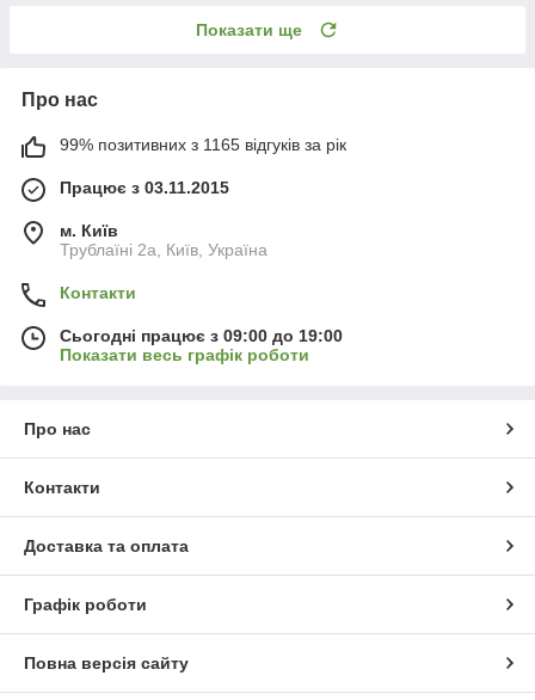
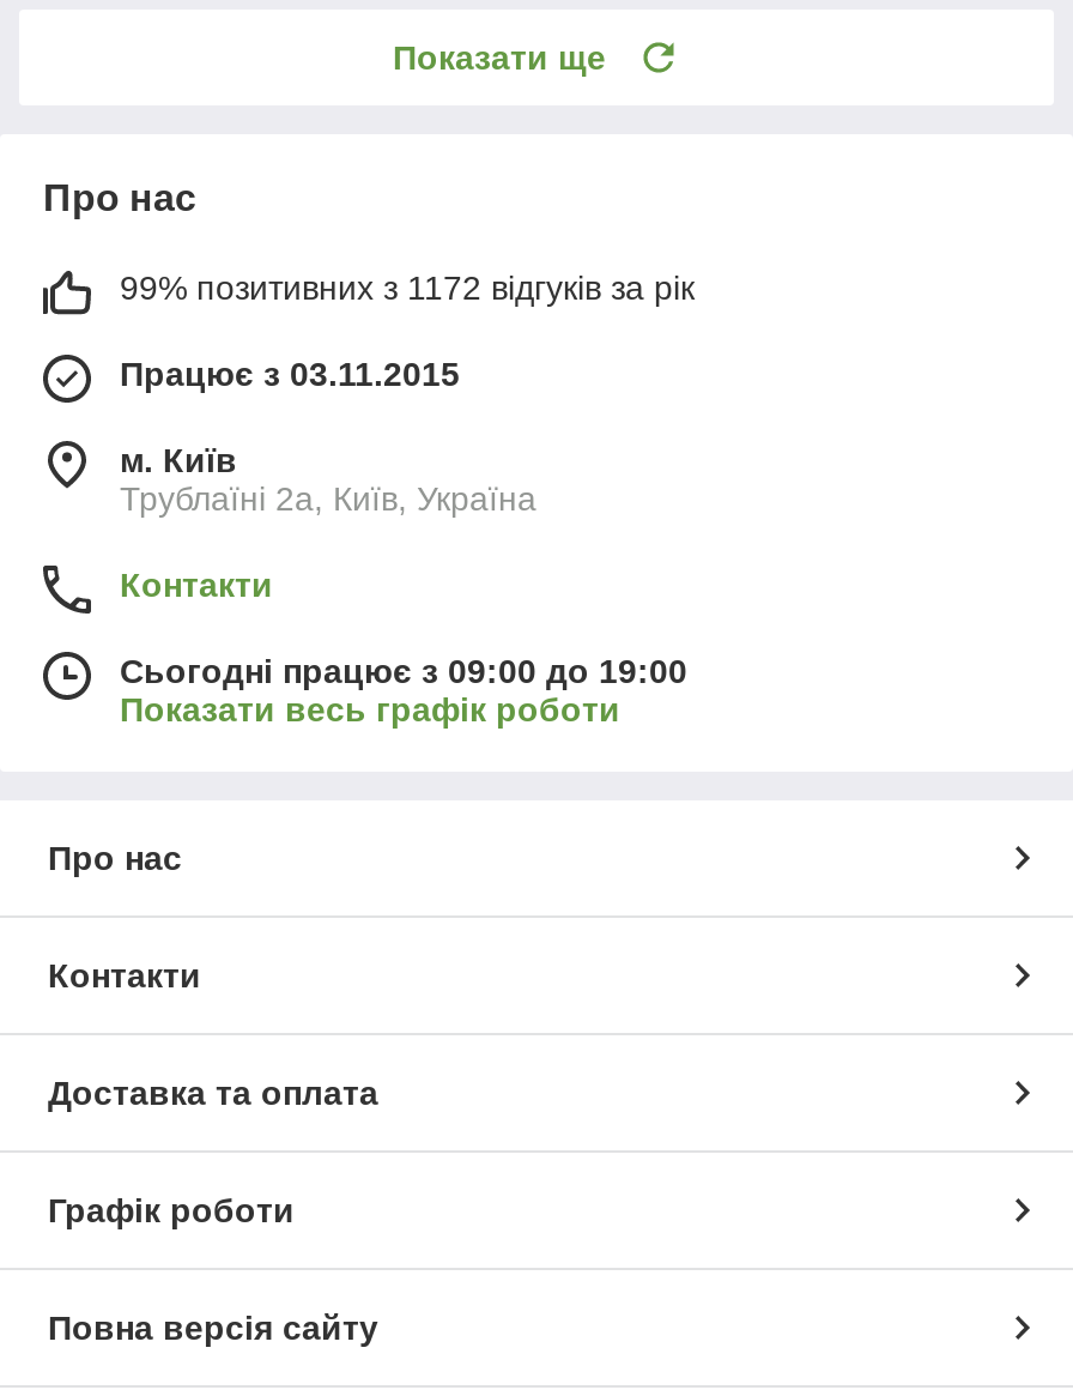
[60,135,346,154] 99% позитивних з 1165 відгуків за рік -> [120,268,695,306] 99% позитивних з 1172 відгуків за рік

